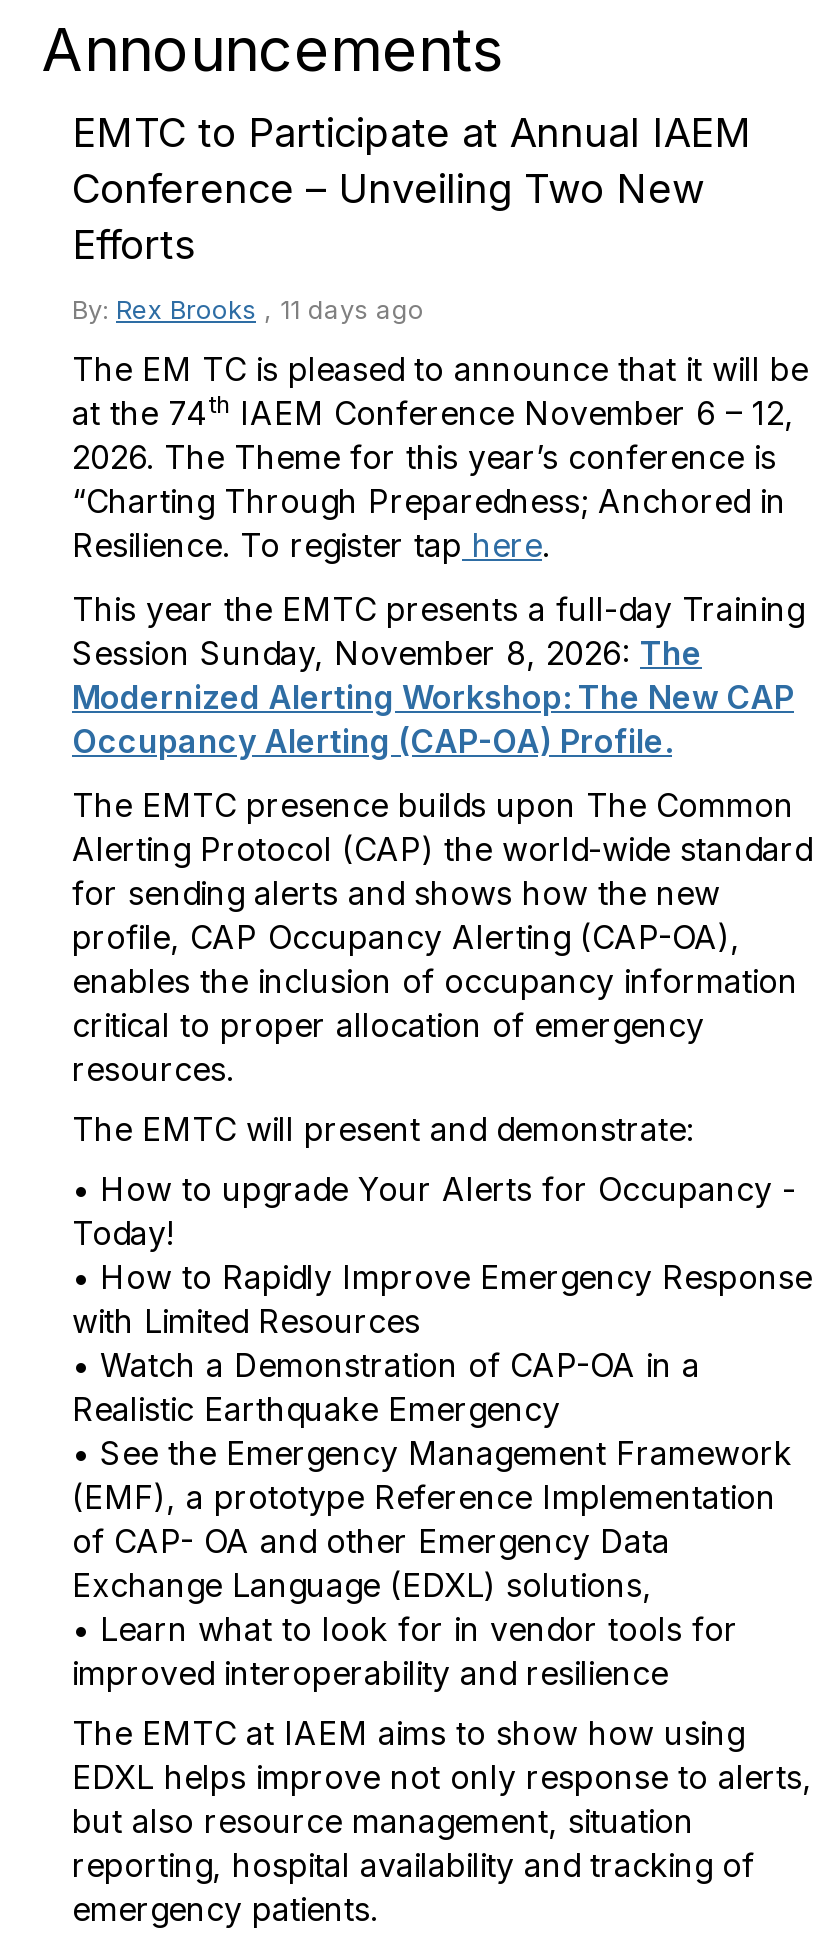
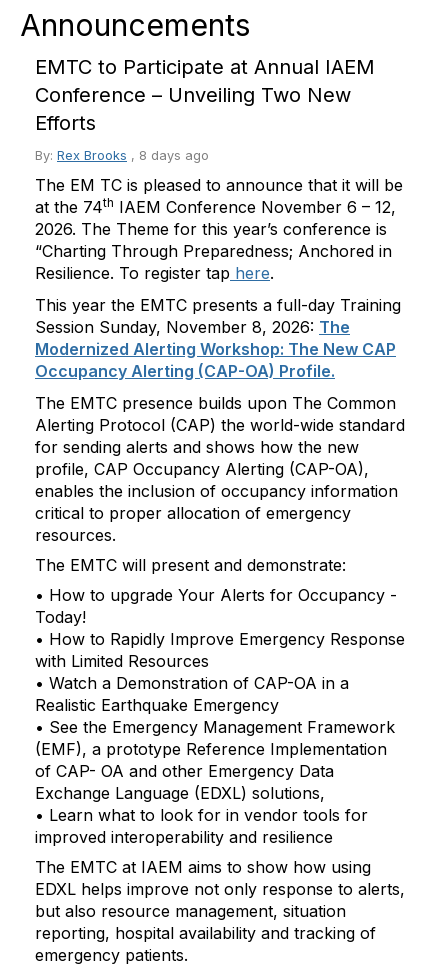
[72,295,424,325] By: Rex Brooks , 11 days ago -> [35,148,209,163] By: Rex Brooks , 8 days ago

